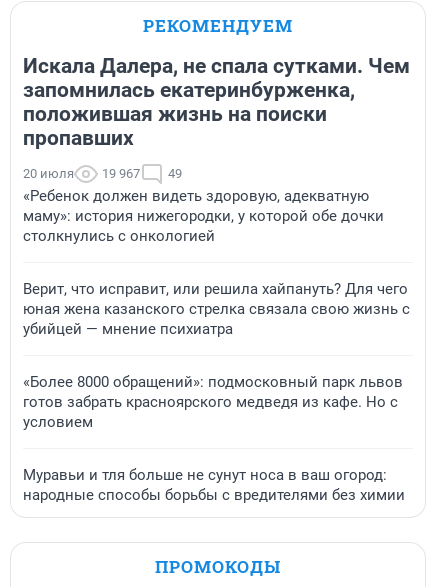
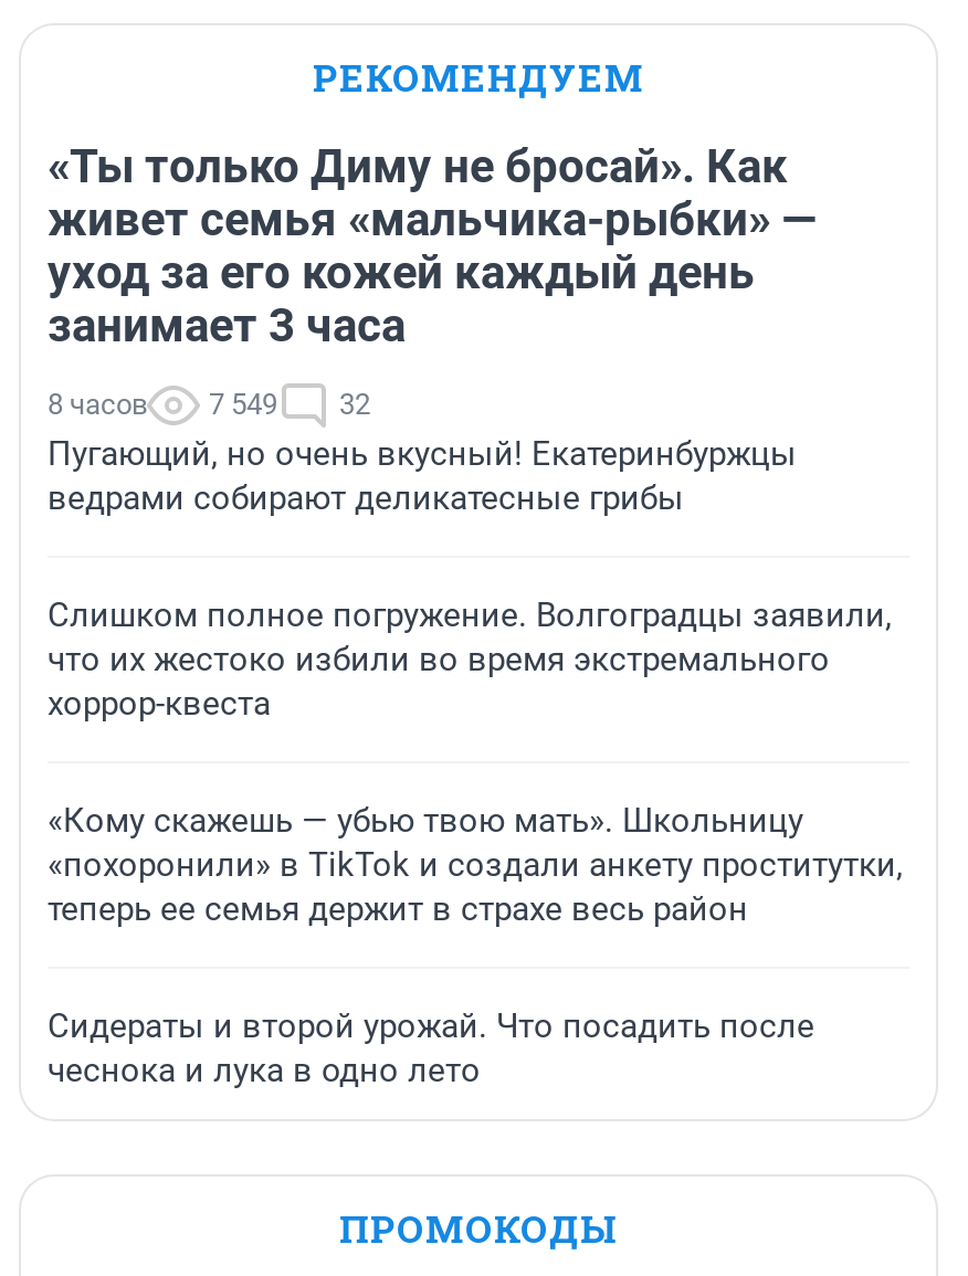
[23,54,410,150] Искала Далера, не спала сутками. Чем | запомнилась екатеринбурженка, | положившая жизнь на поиски | пропавших -> [48,141,817,353] «Ты только Диму не бросай». Как | живет семья «мальчика-рыбки» — | уход за его кожей каждый день | занимает 3 часа
[23,166,384,245] 20 июля | 19 967 | 49 | «Ребенок должен видеть здоровую, адекватную | маму»: история нижегородки, у которой обе дочки | столкнулись с онкологией -> [48,388,797,518] 8 часов | 7 549 | 32 | Пугающий, но очень вкусный! Екатеринбуржцы | ведрами собирают деликатесные грибы
[23,280,410,338] Верит, что исправит, или решила хайпануть? Для чего | юная жена казанского стрелка связала свою жизнь с | убийцей — мнение психиатра -> [48,596,892,724] Слишком полное погружение. Волгоградцы заявили, | что их жестоко избили во время экстремального | хоррор-квеста
[23,373,403,431] «Более 8000 обращений»: подмосковный парк львов | готов забрать красноярского медведя из кафе. Но с | условием -> [48,801,903,929] «Кому скажешь — убью твою мать». Школьницу | «похоронили» в TikTok и создали анкету проститутки, | теперь ее семья держит в страхе весь район
[23,466,405,504] Муравьи и тля больше не сунут носа в ваш огород: | народные способы борьбы с вредителями без химии -> [48,1007,814,1091] Сидераты и второй урожай. Что посадить после | чеснока и лука в одно лето

